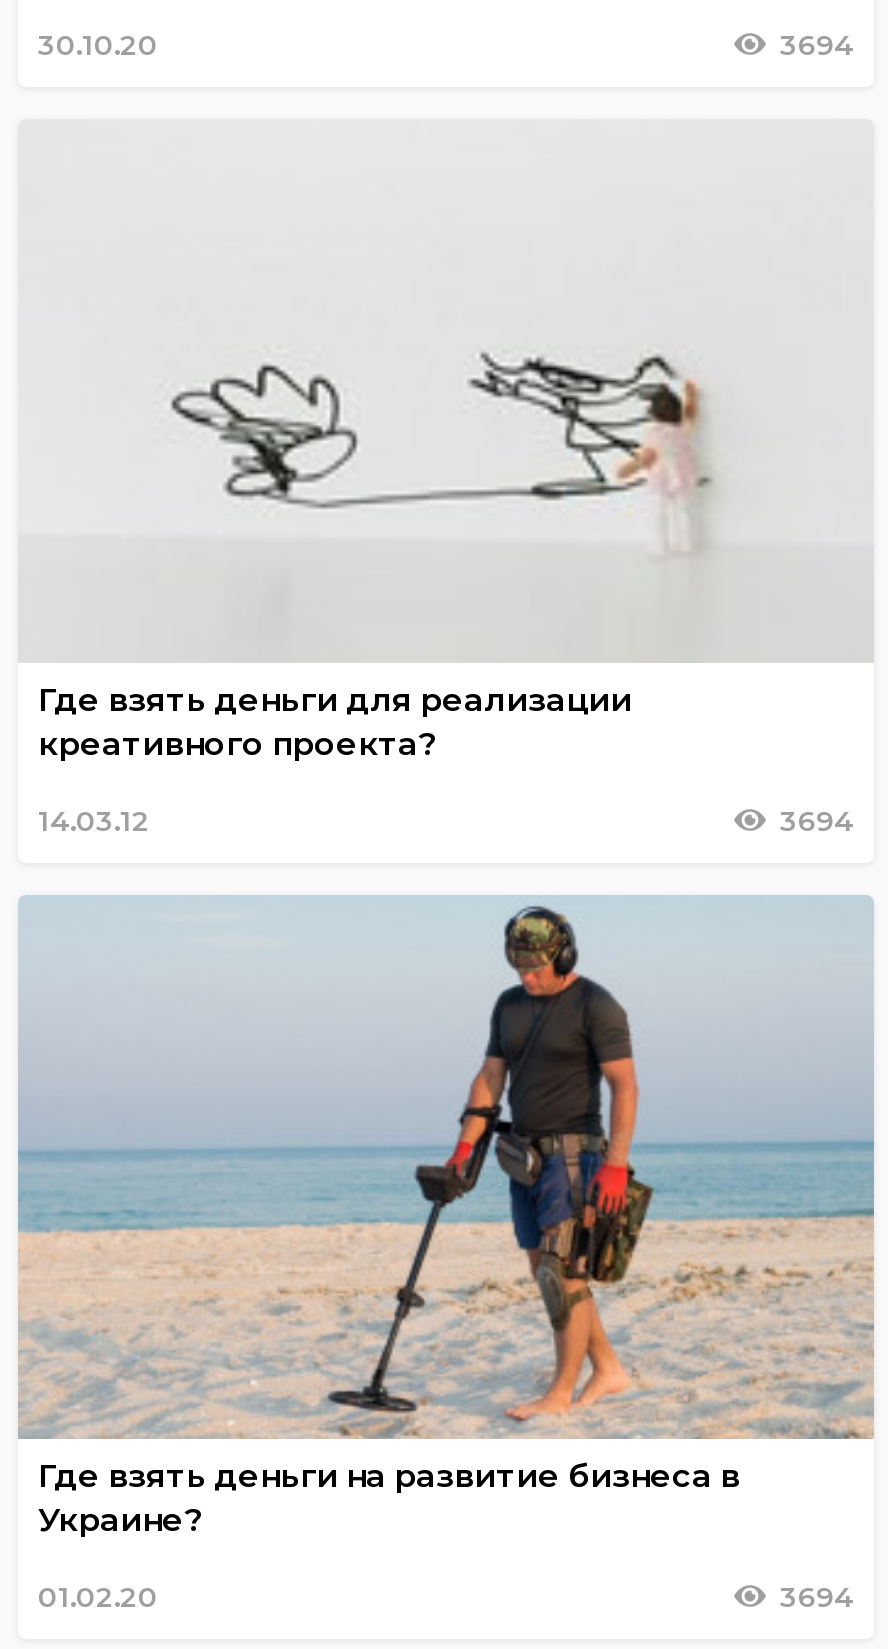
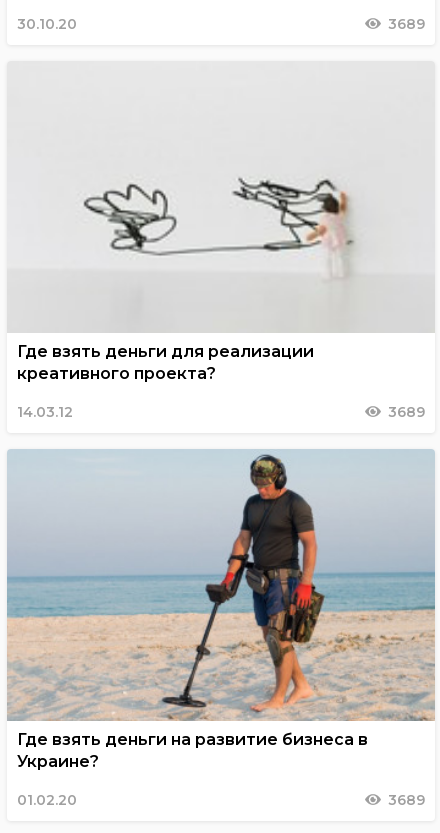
[780,27,854,63] 3694 -> [388,15,425,33] 3689
[780,803,854,839] 3694 -> [388,403,425,421] 3689
[780,1578,854,1614] 3694 -> [388,791,425,809] 3689

